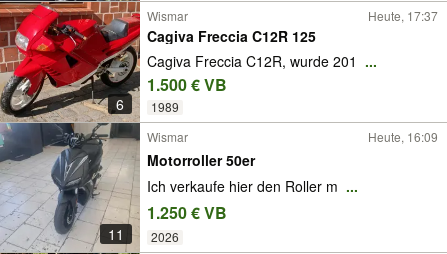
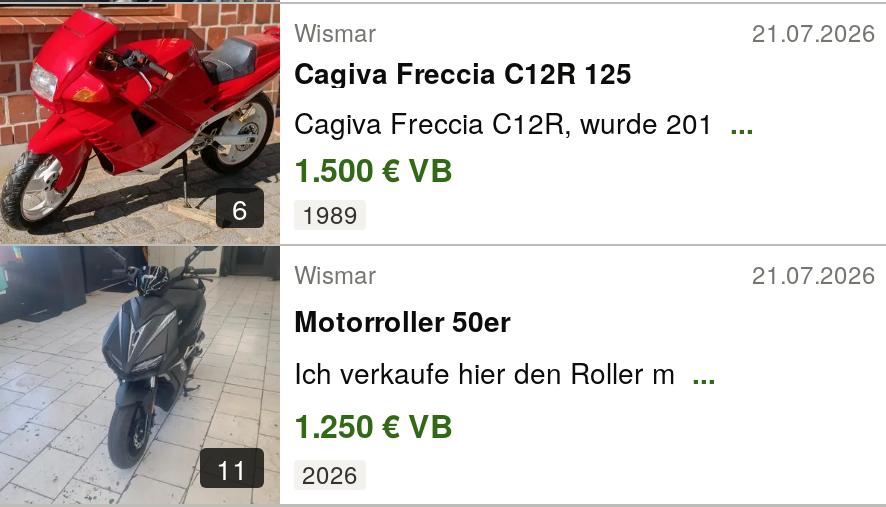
[368,7,438,24] Heute, 17:37 -> [752,14,876,48] 21.07.2026
[368,128,438,145] Heute, 16:09 -> [752,256,876,290] 21.07.2026

